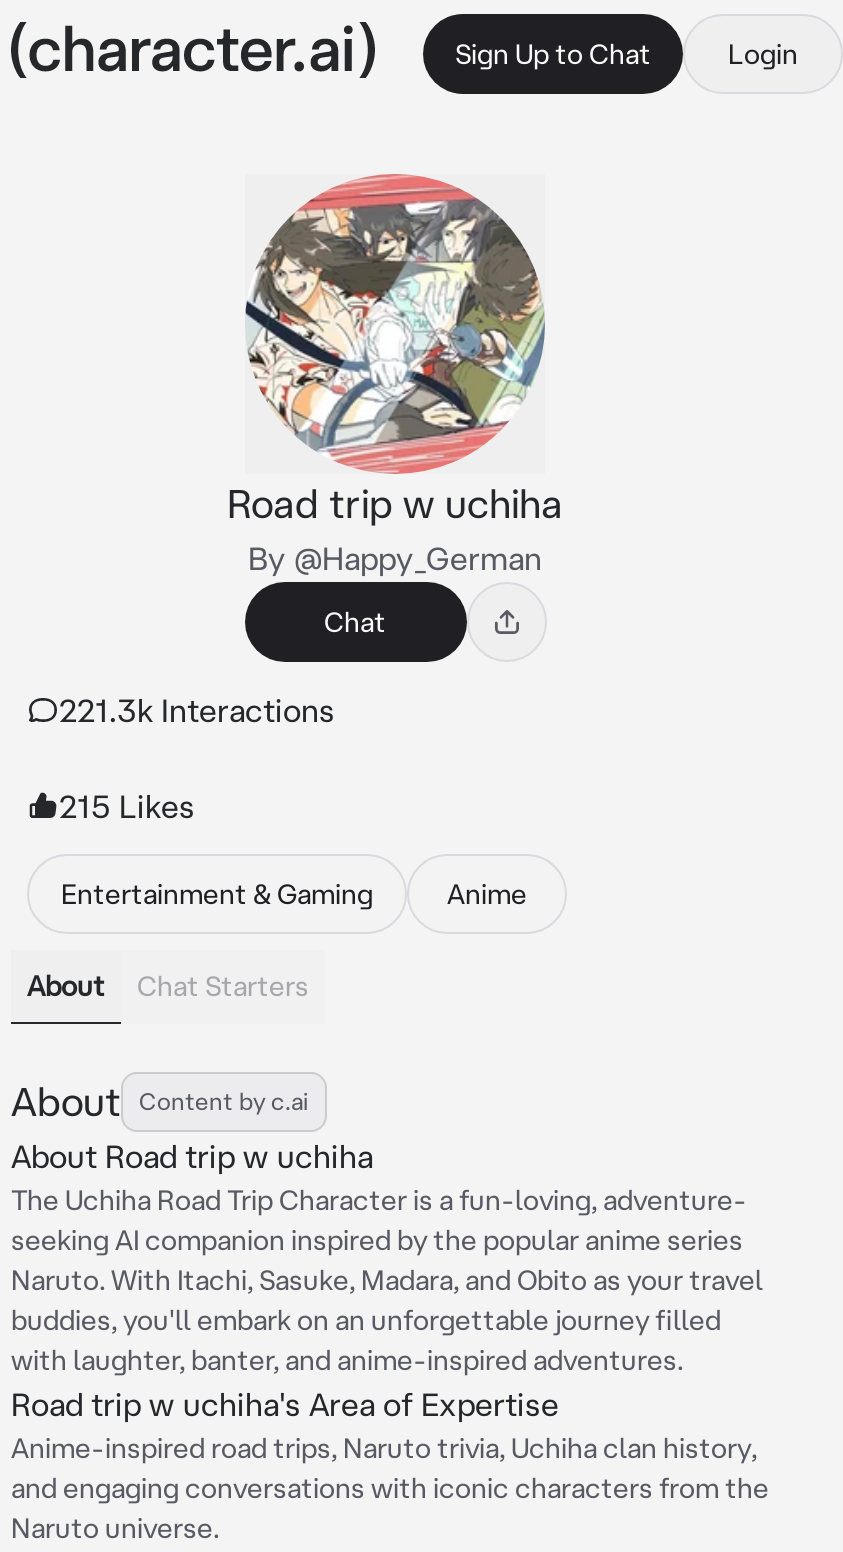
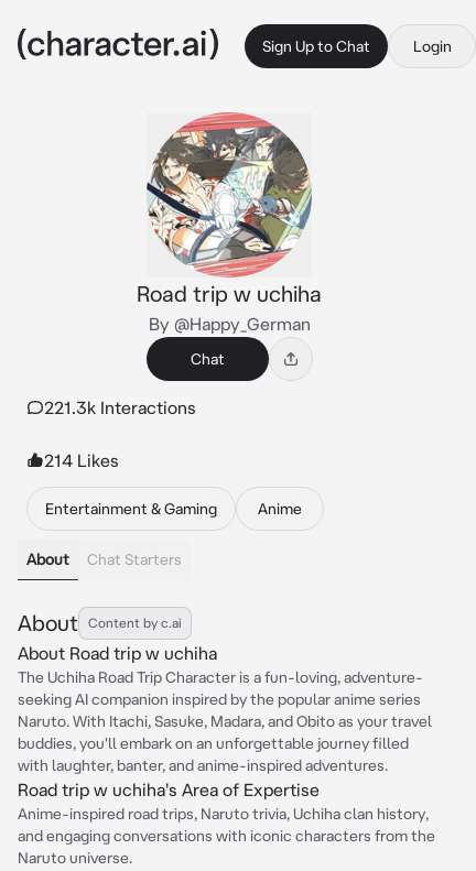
[59,788,195,824] 215 Likes -> [44,450,119,470] 214 Likes

